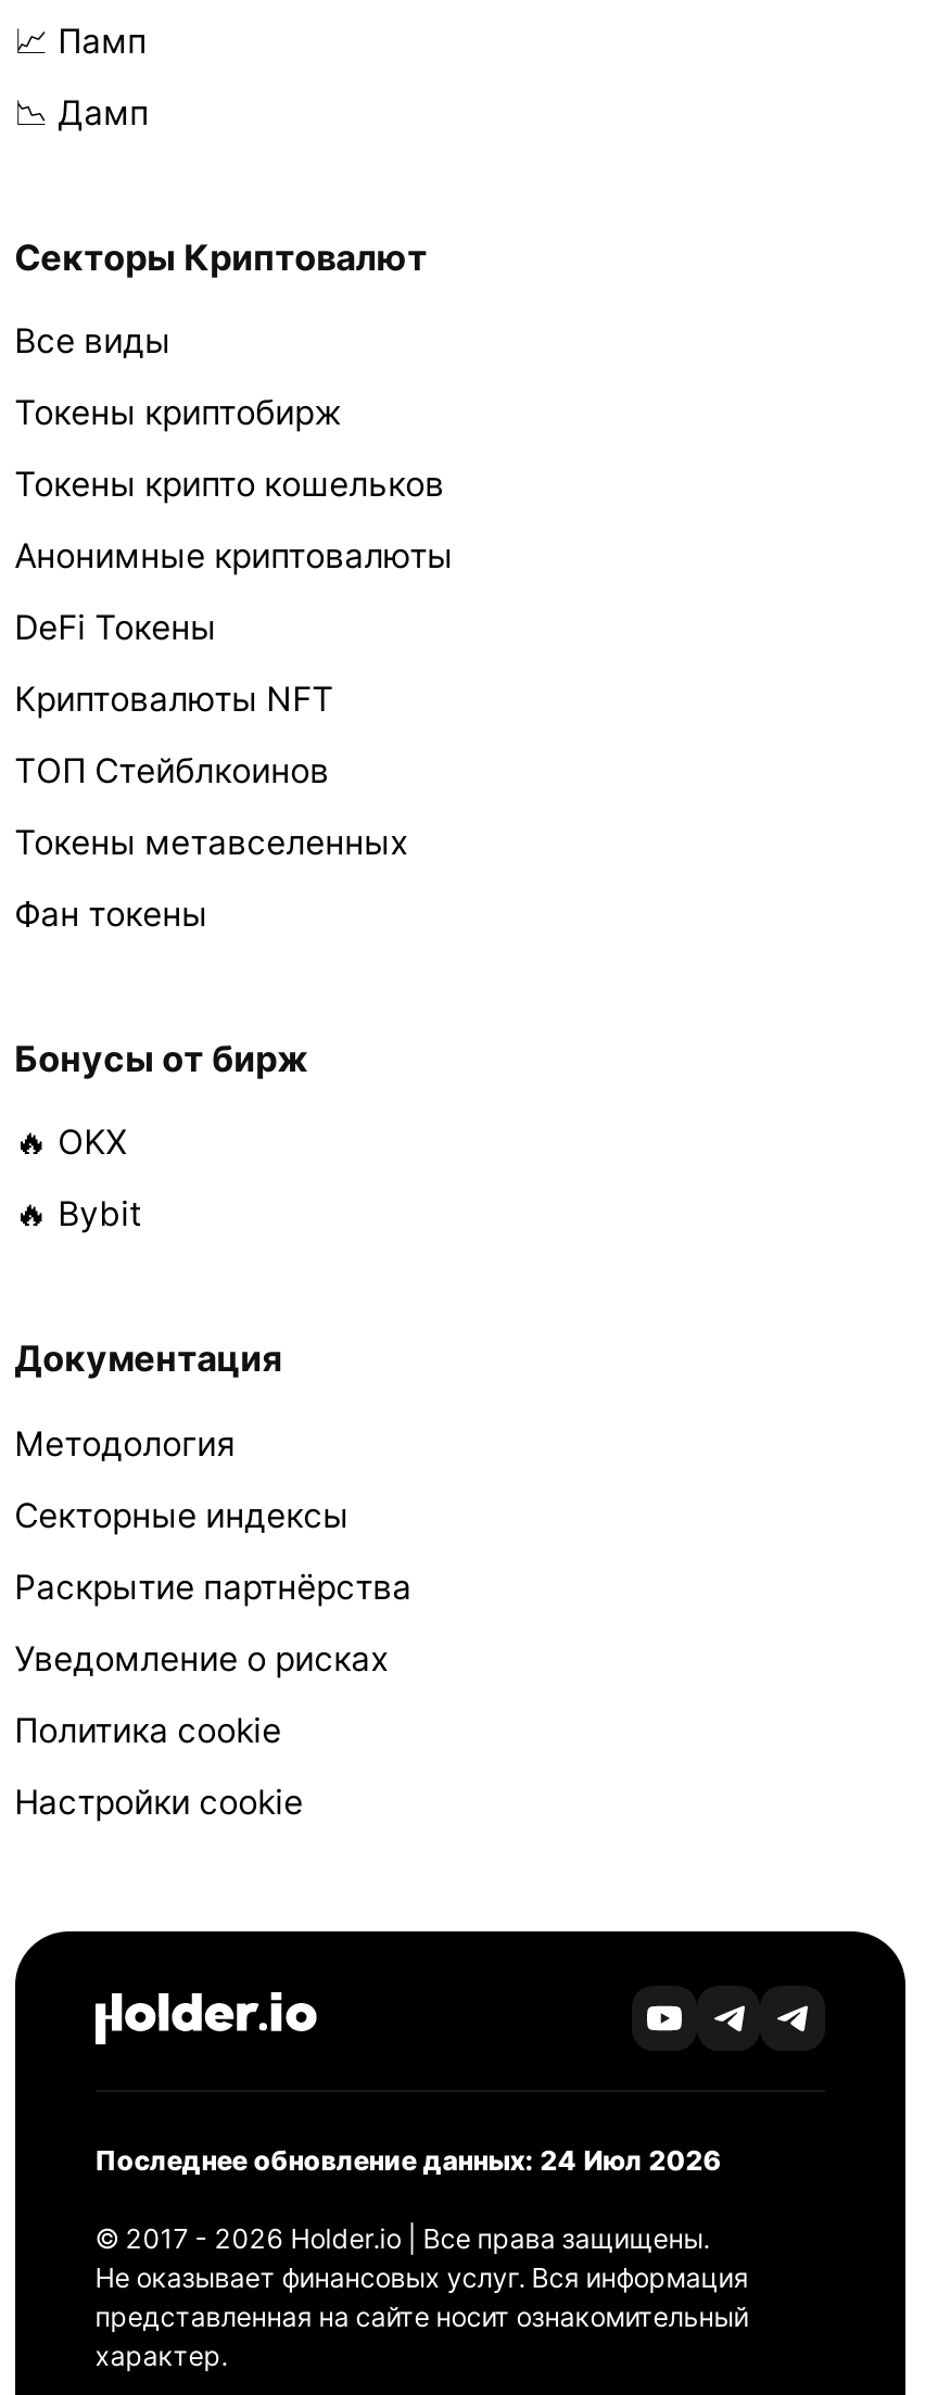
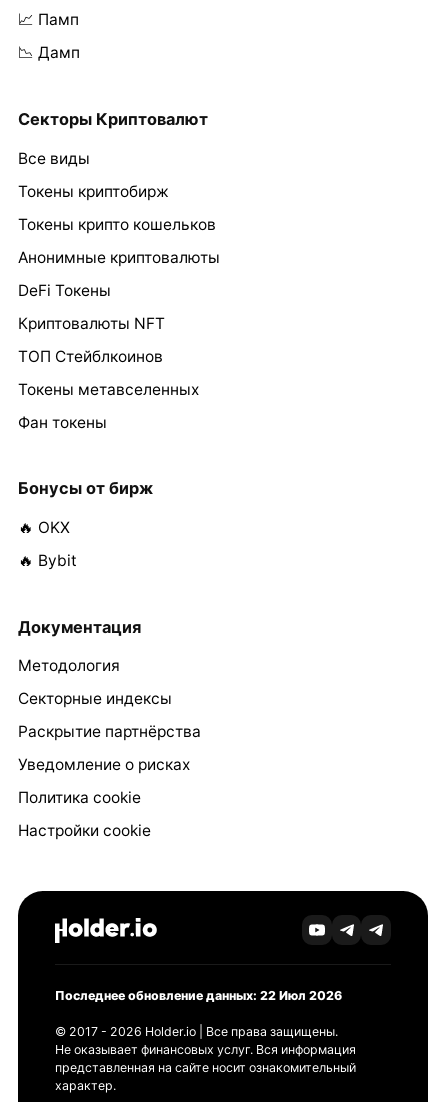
[95,2143,720,2176] Последнее обновление данных: 24 Июл 2026 -> [55,988,342,1003] Последнее обновление данных: 22 Июл 2026

